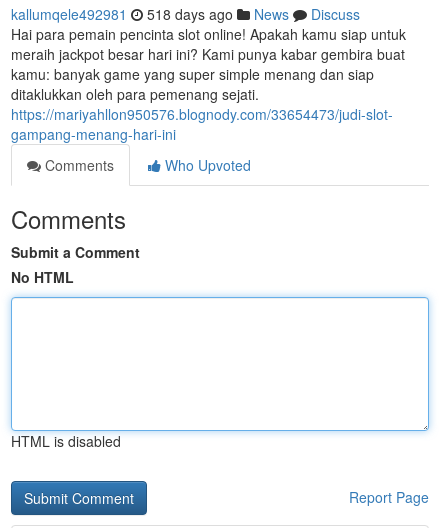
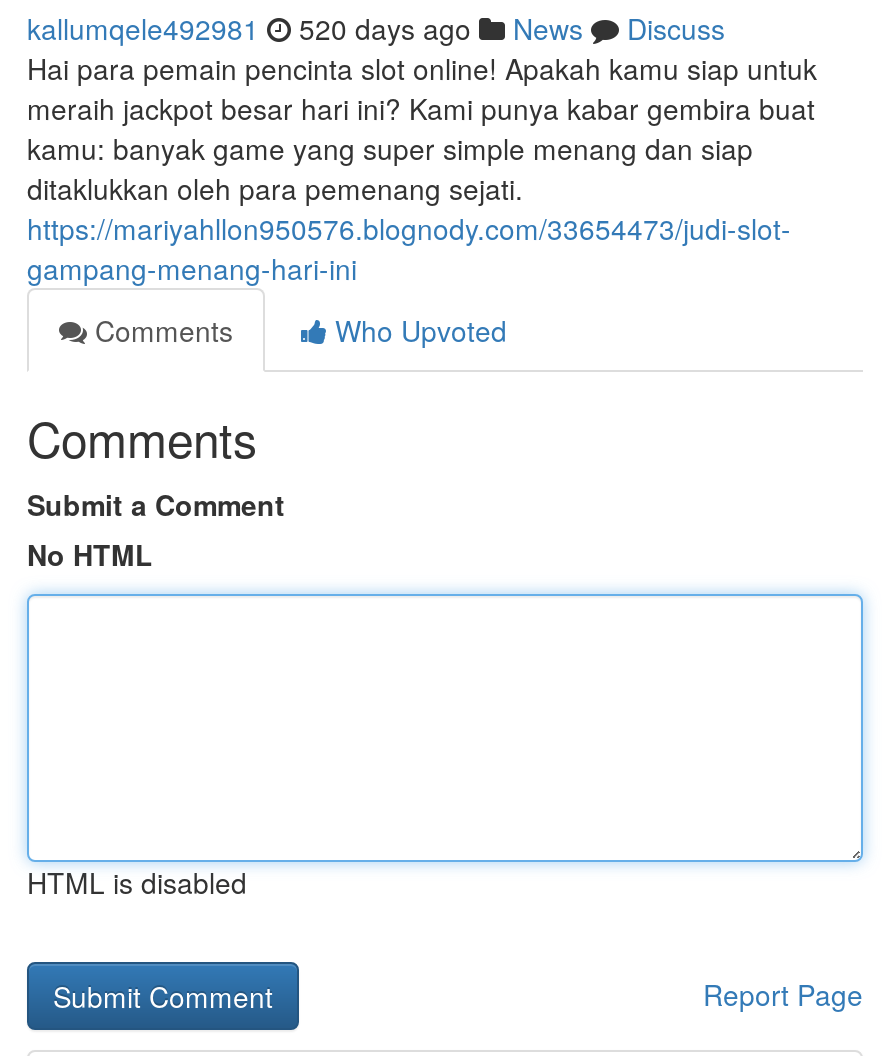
[11,4,360,24] kallumqele492981 518 days ago News Discuss -> [27,8,725,48] kallumqele492981 520 days ago News Discuss

